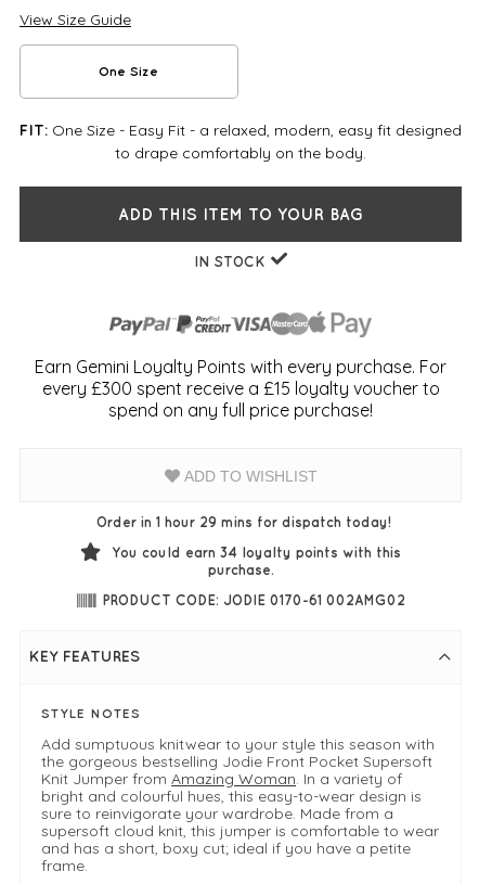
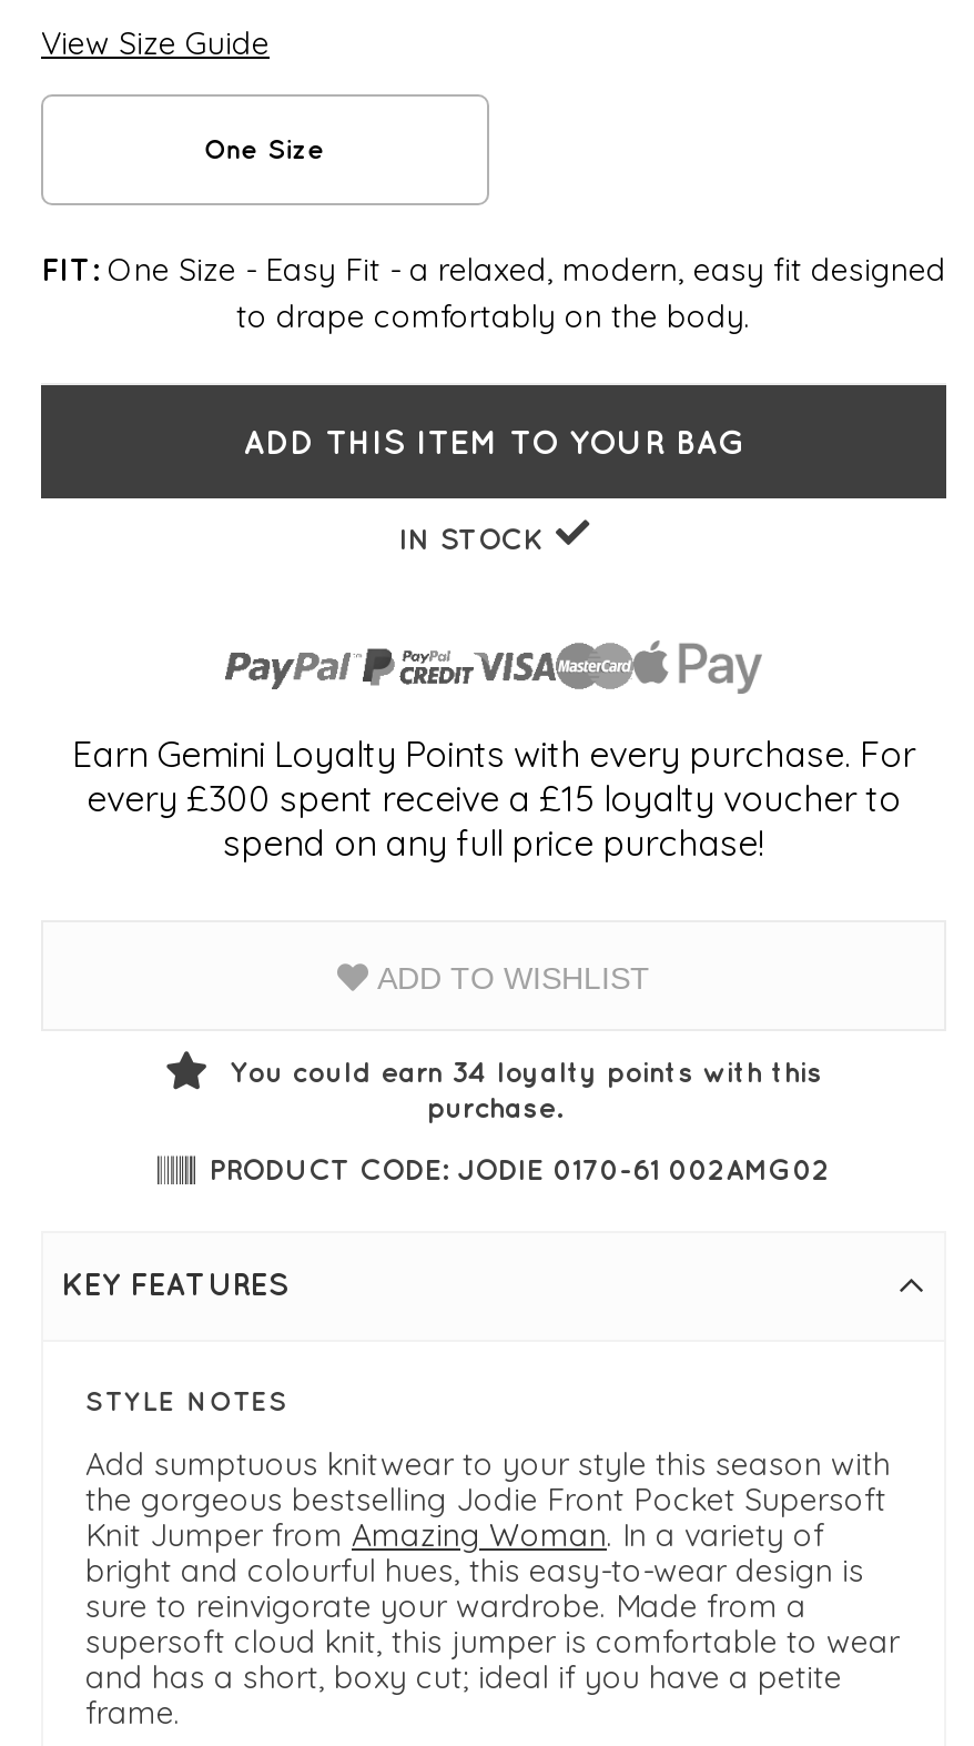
[96,514,391,529] Order in 1 hour 29 mins for dispatch today! -> none

